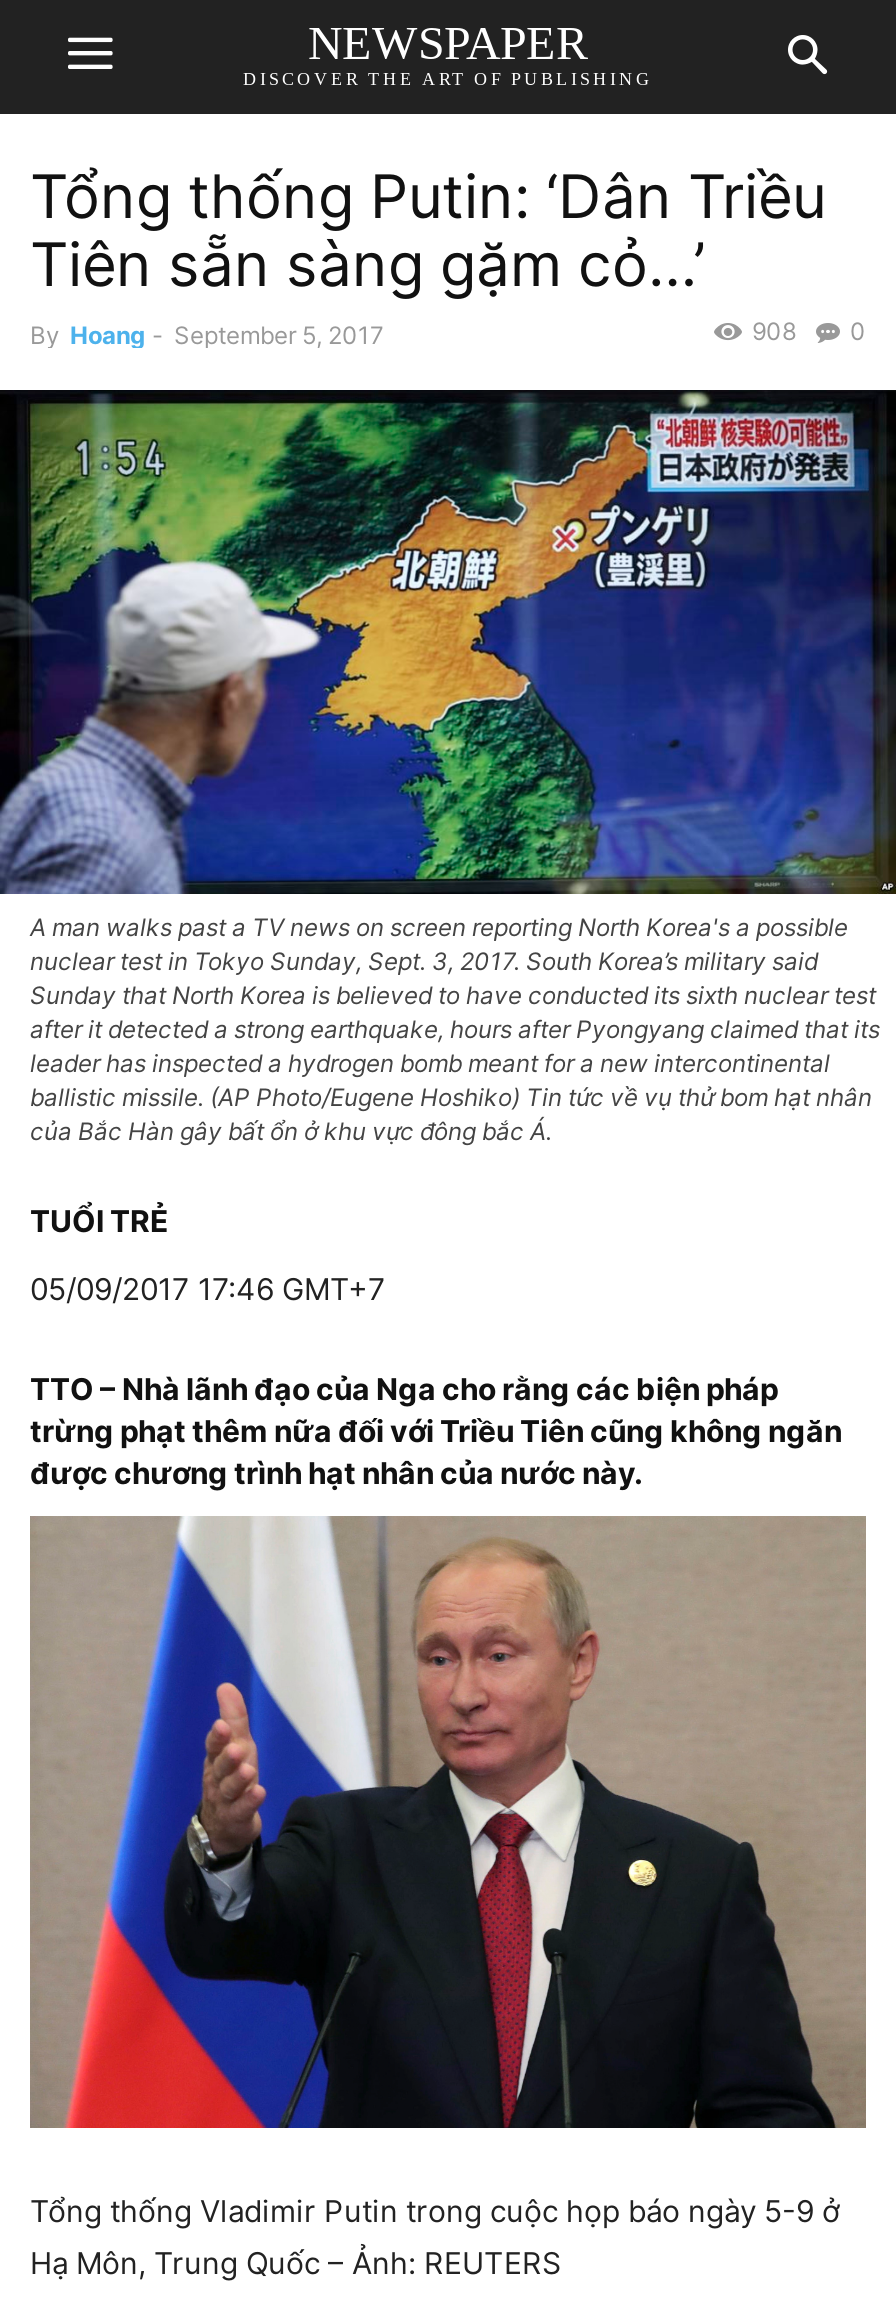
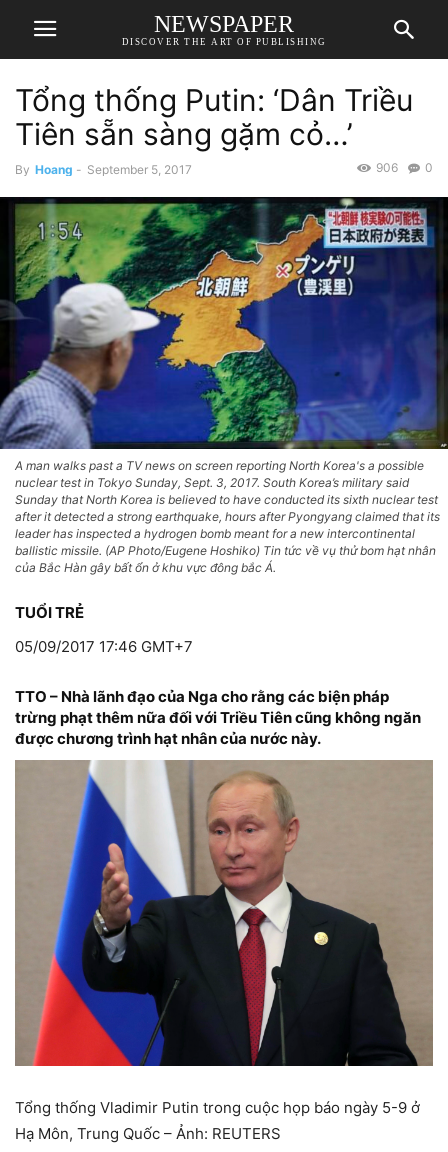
[752,316,866,346] 908 0 -> [376,160,433,175] 906 0

